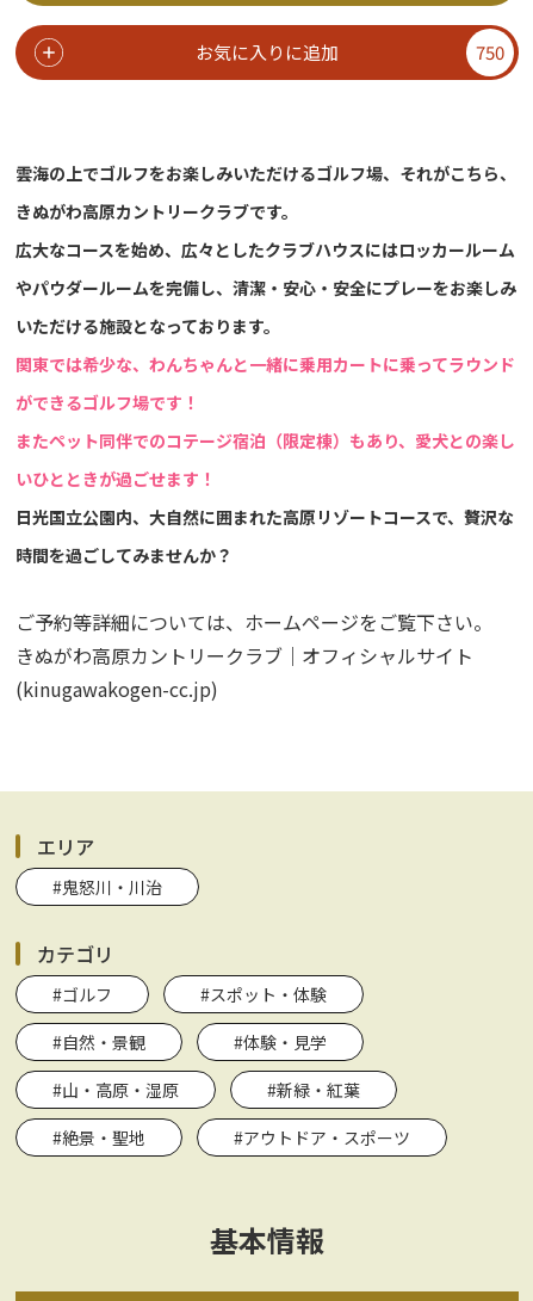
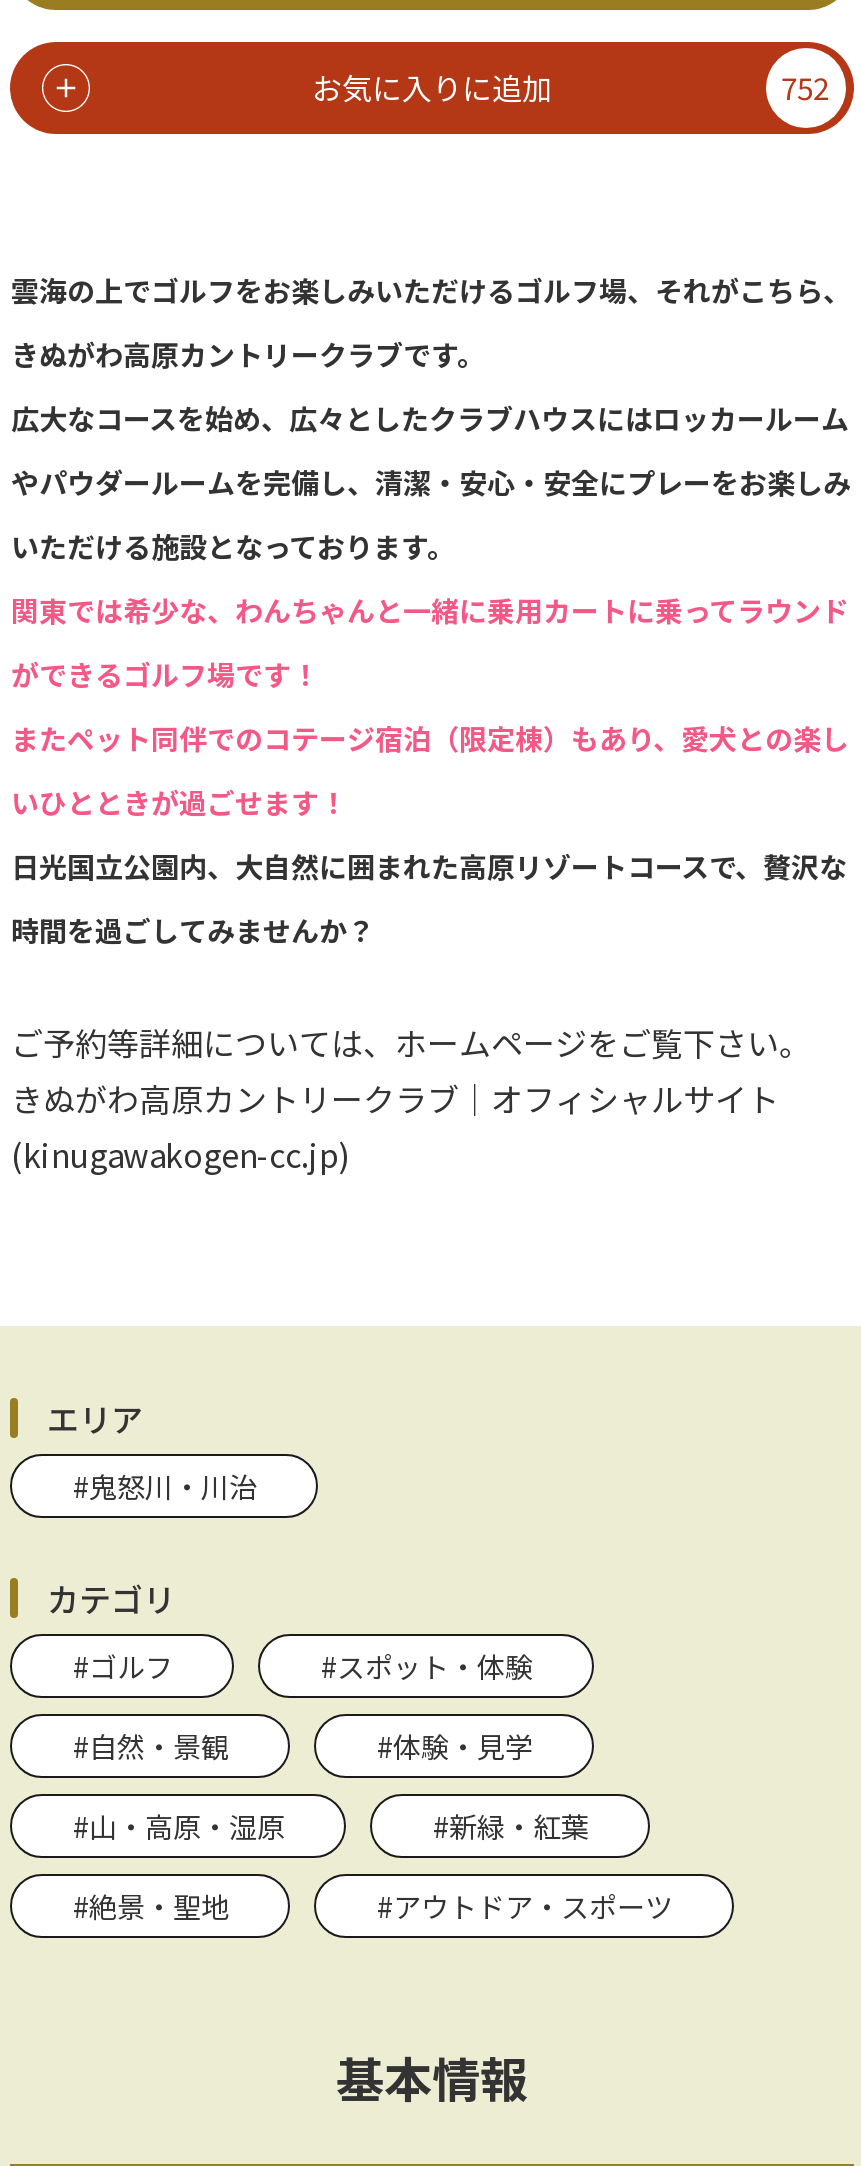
[475,39,504,64] 750 -> [781,65,829,107] 752

